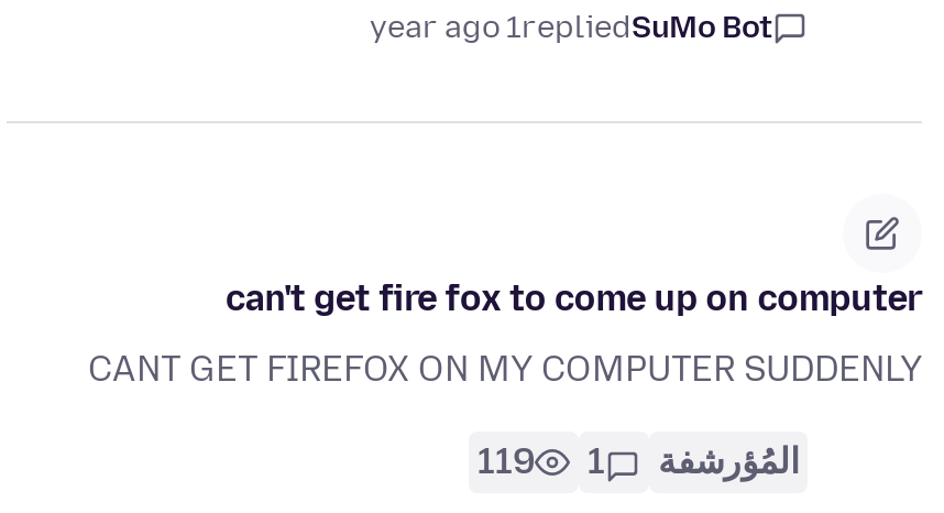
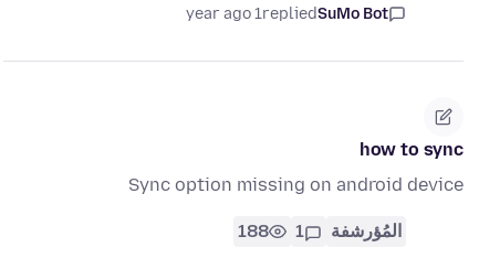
[226,279,922,320] can't get fire fox to come up on computer -> [359,139,464,160] how to sync
[88,349,922,391] CANT GET FIREFOX ON MY COMPUTER SUDDENLY -> [128,175,464,196] Sync option missing on android device
[478,441,799,483] المُؤرشفة 1 119 -> [238,221,402,242] المُؤرشفة 1 188

